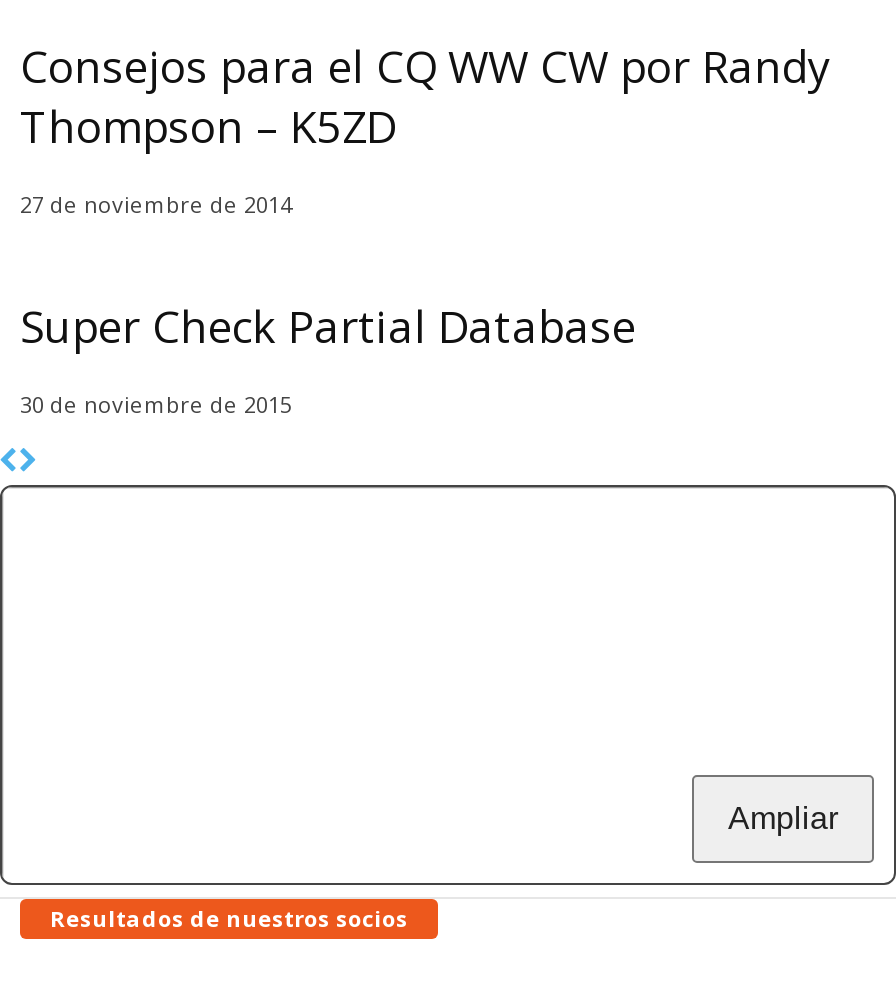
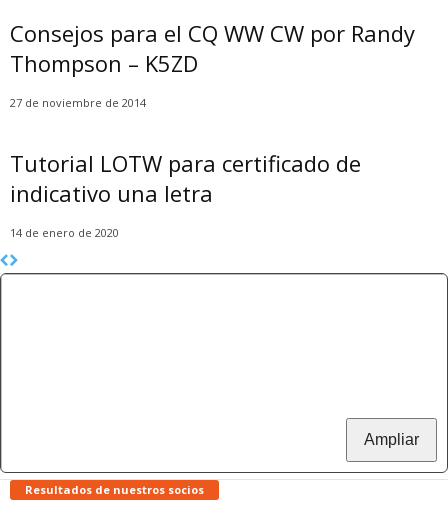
[20,295,636,355] Super Check Partial Database -> [10,148,361,208] Tutorial LOTW para certificado de | indicativo una letra
[20,389,292,419] 30 de noviembre de 2015 -> [10,225,119,240] 14 de enero de 2020

